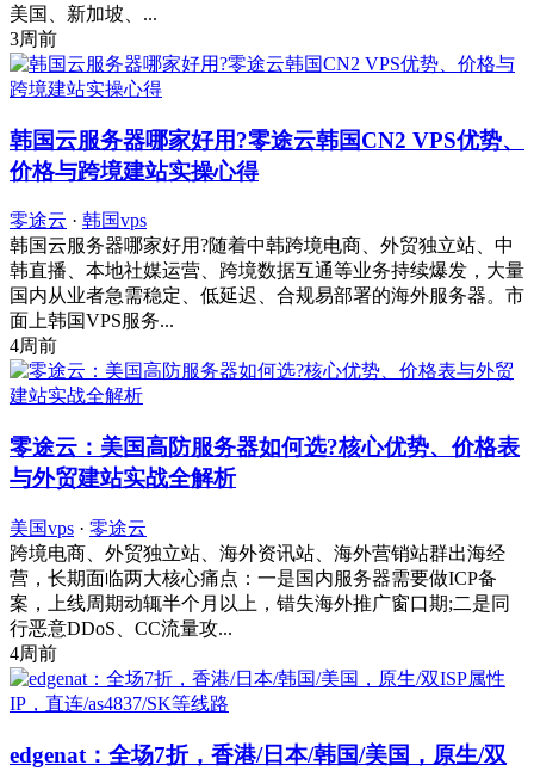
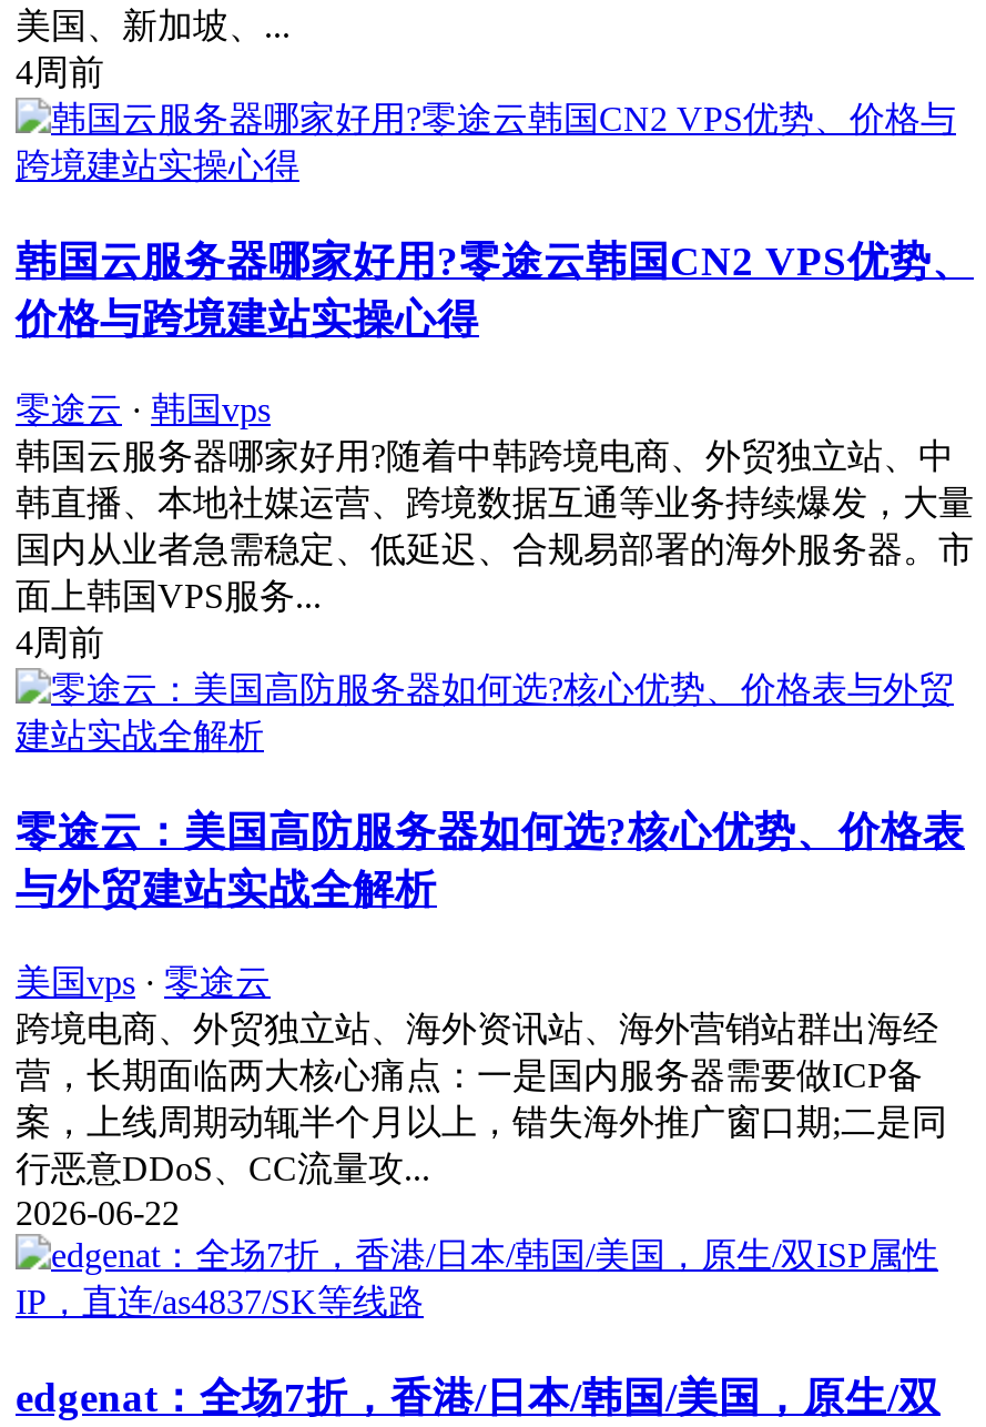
[10,29,57,49] 3周前 -> [16,53,104,91] 4周前
[10,643,57,663] 4周前 -> [16,1194,180,1231] 2026-06-22

